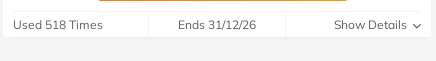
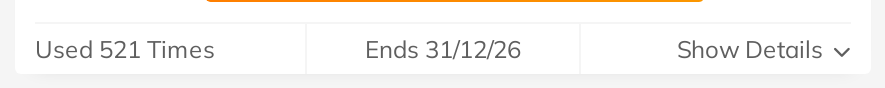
[13,17,103,32] Used 518 Times -> [35,34,215,64] Used 521 Times

